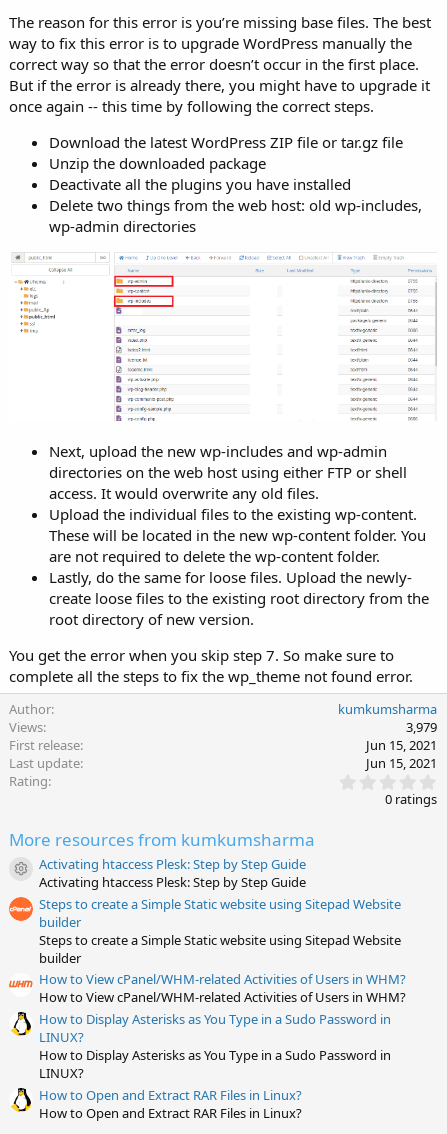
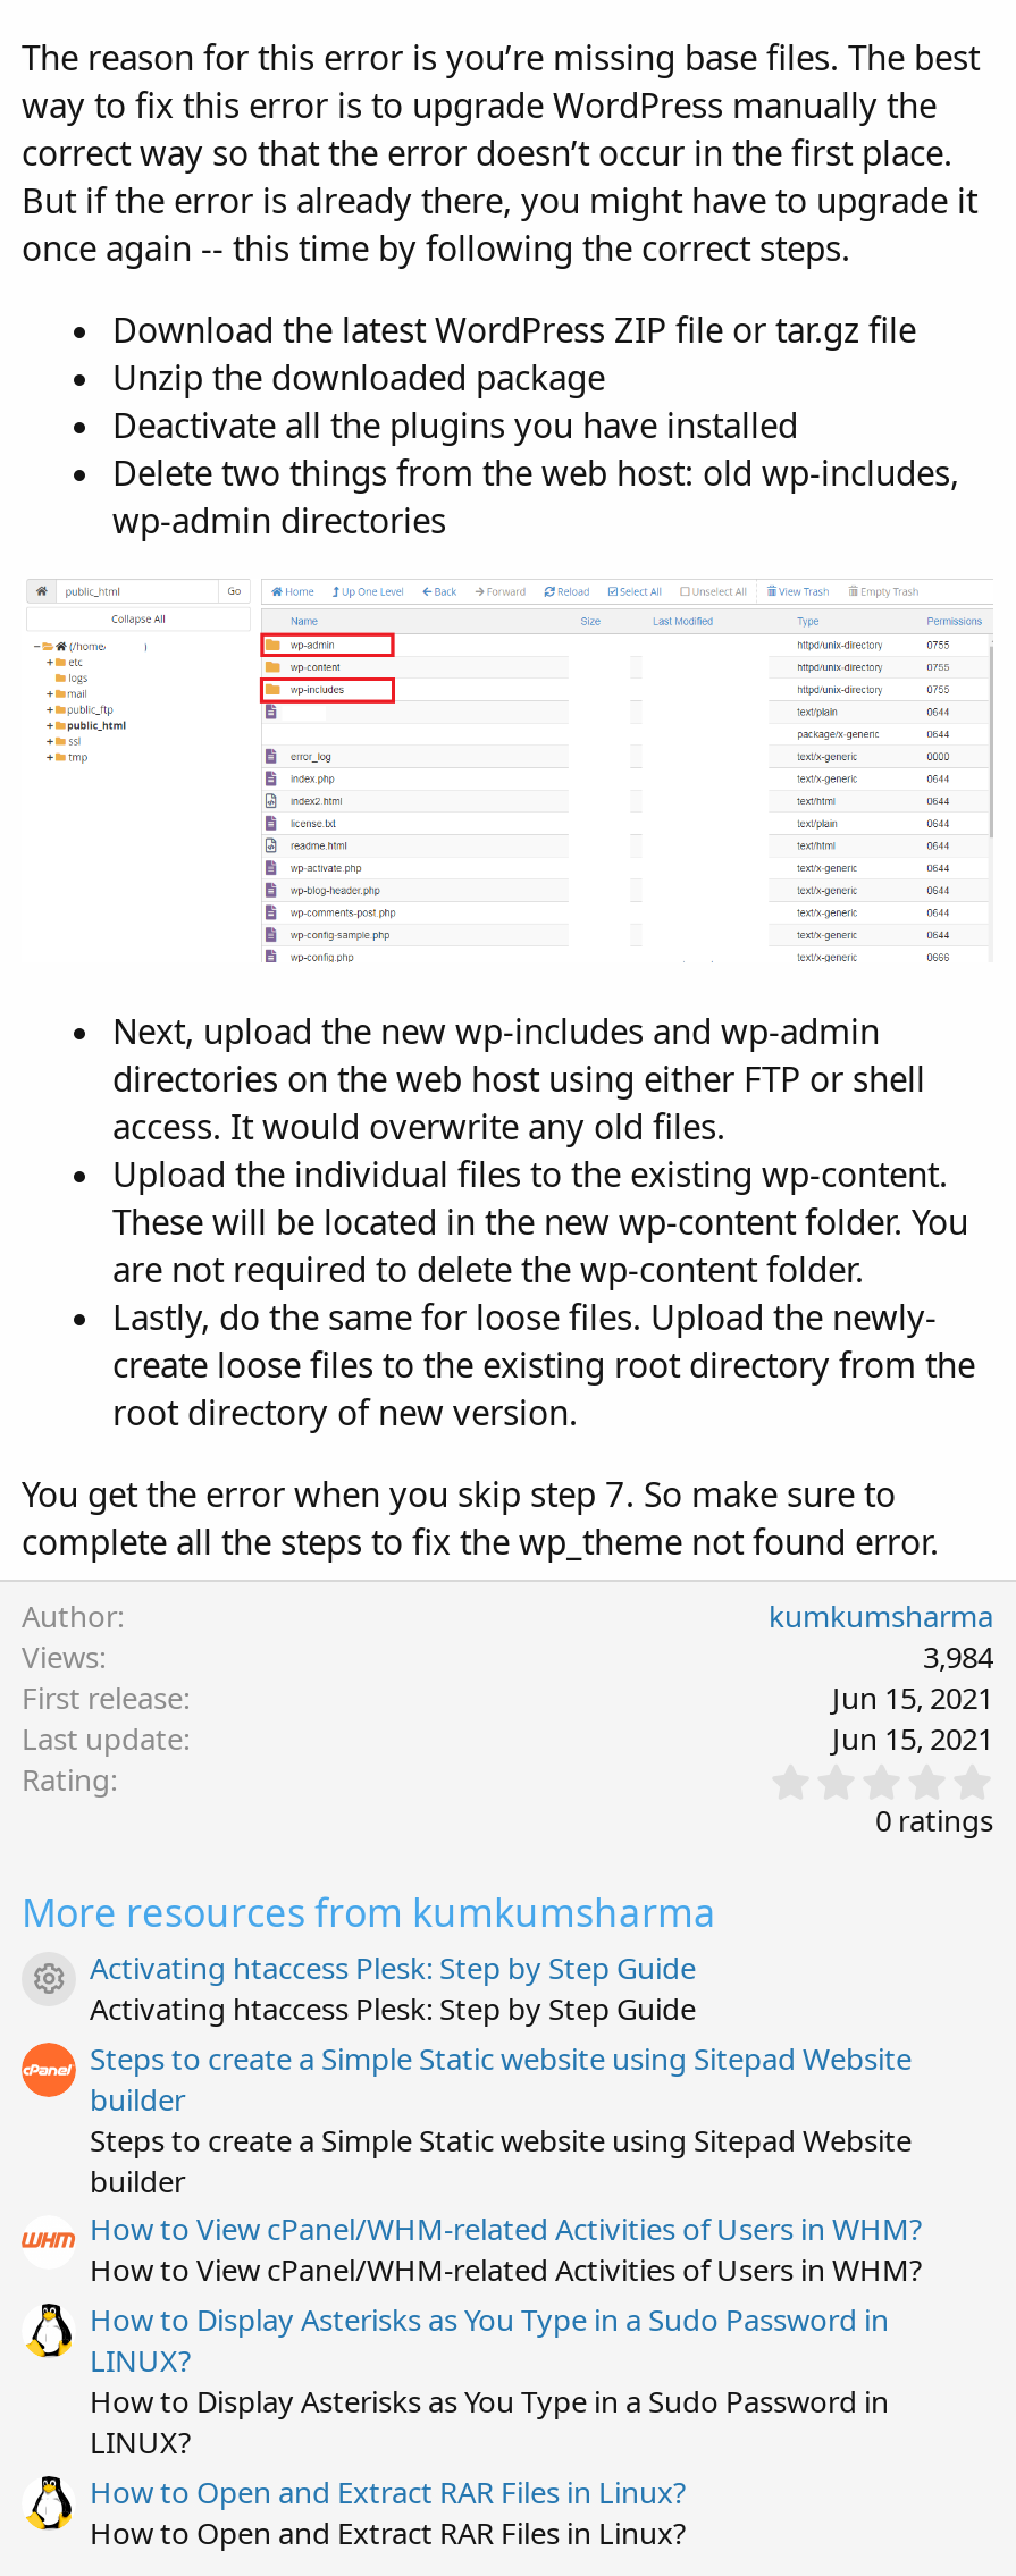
[406,718,437,736] 3,979 -> [923,1638,993,1678] 3,984

